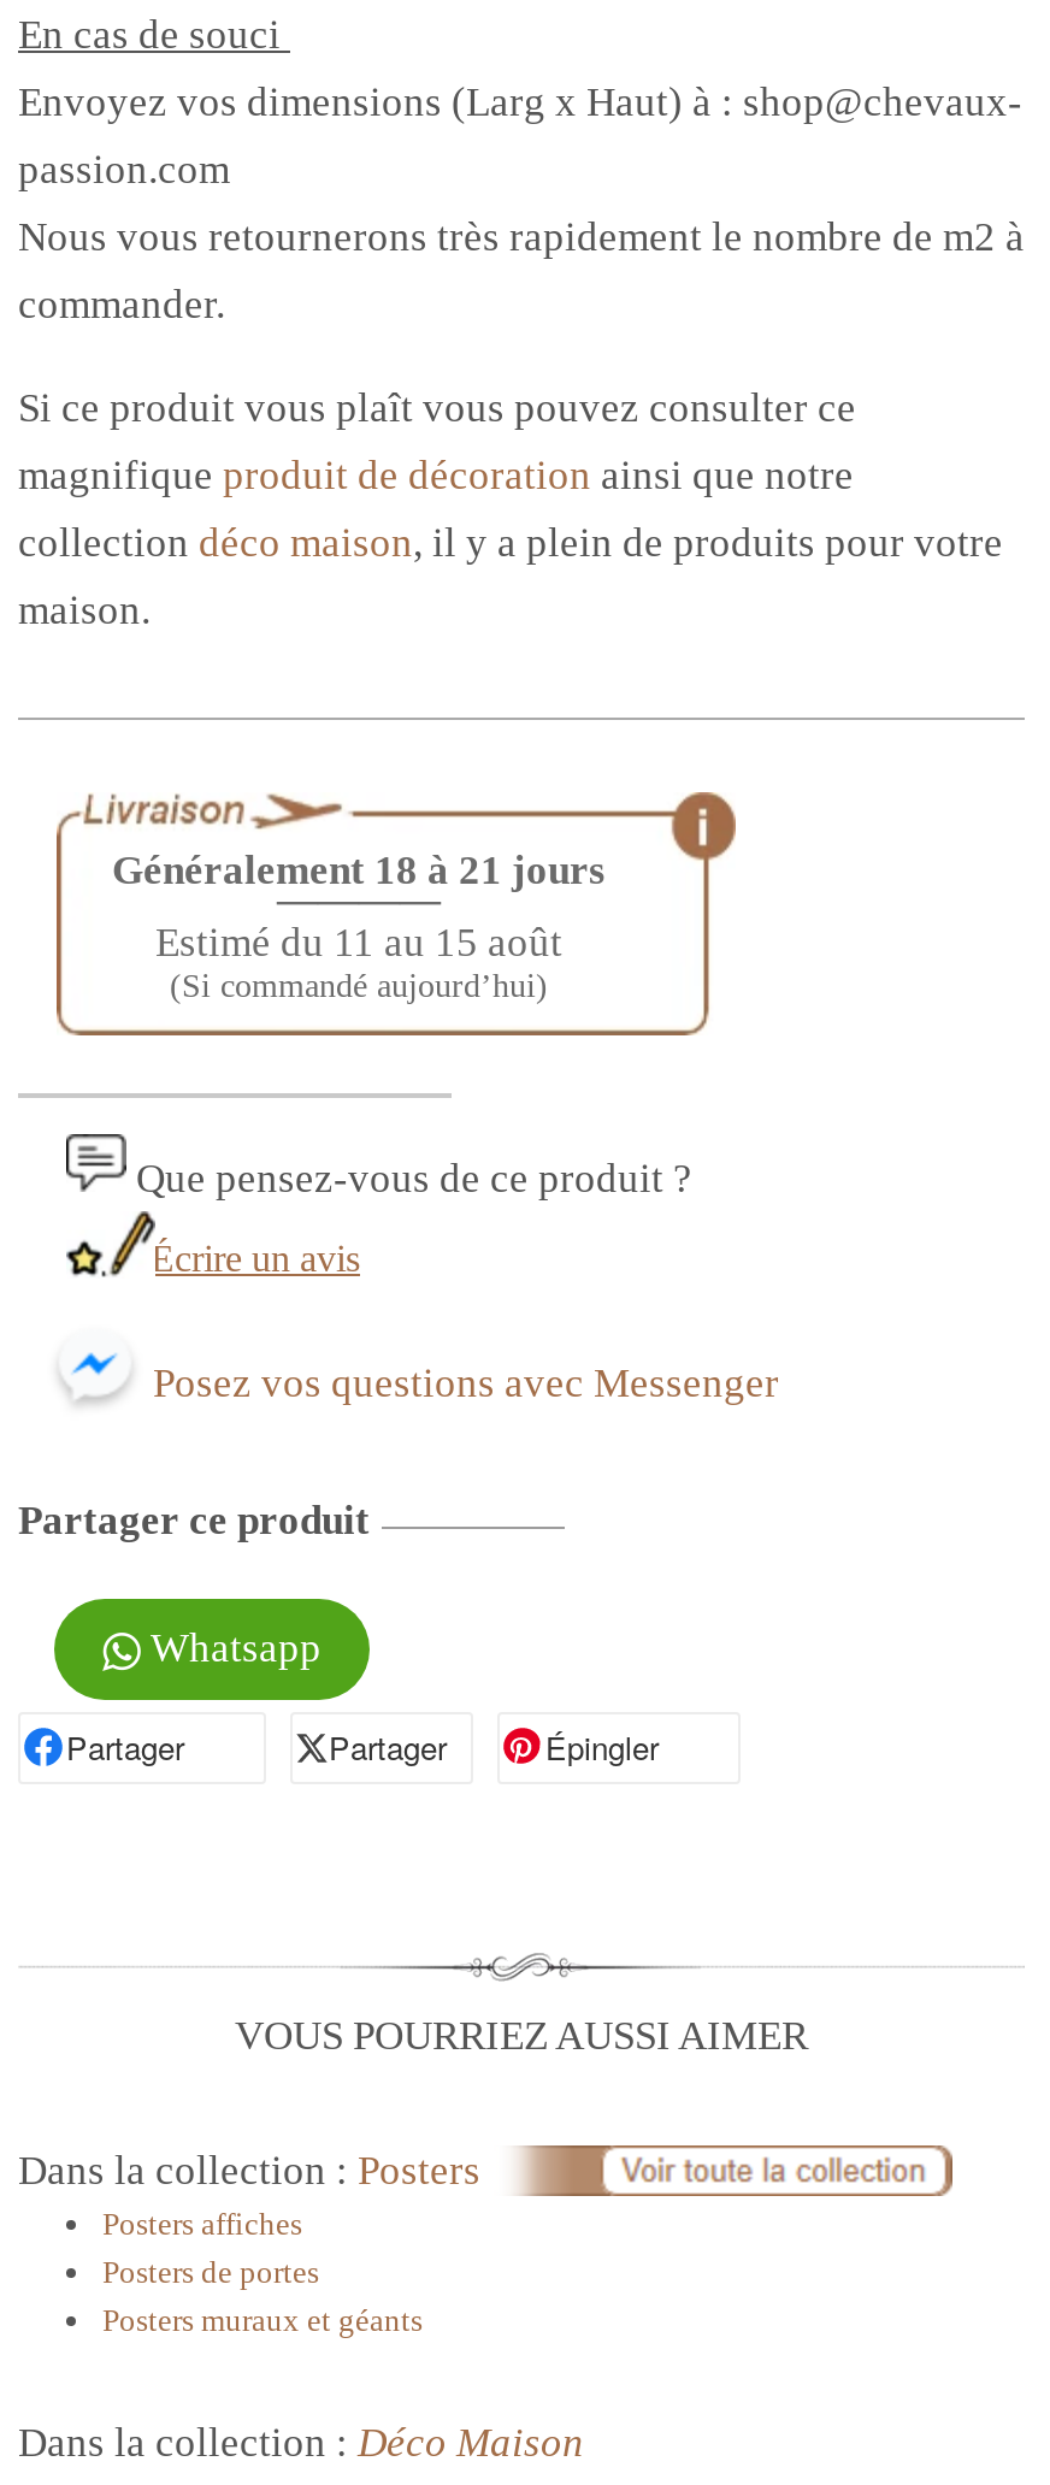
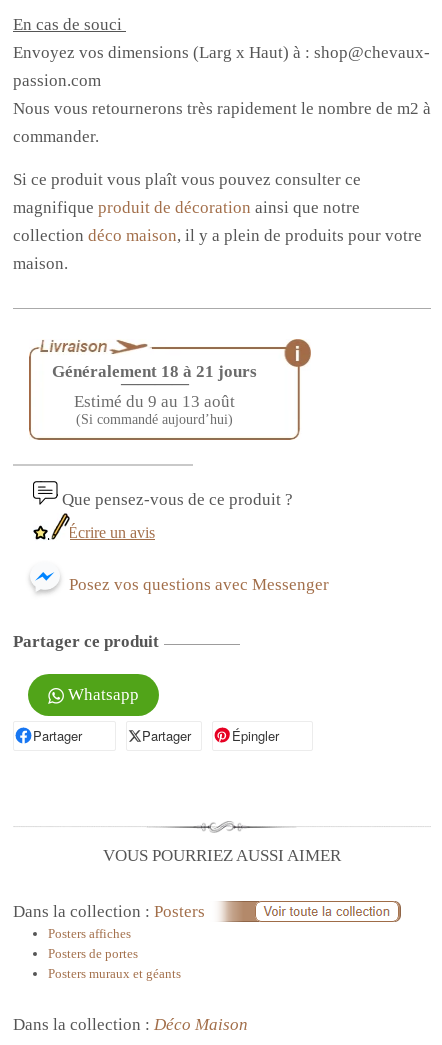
[155,920,562,966] Estimé du 11 au 15 août -> [74,392,235,411] Estimé du 9 au 13 août

